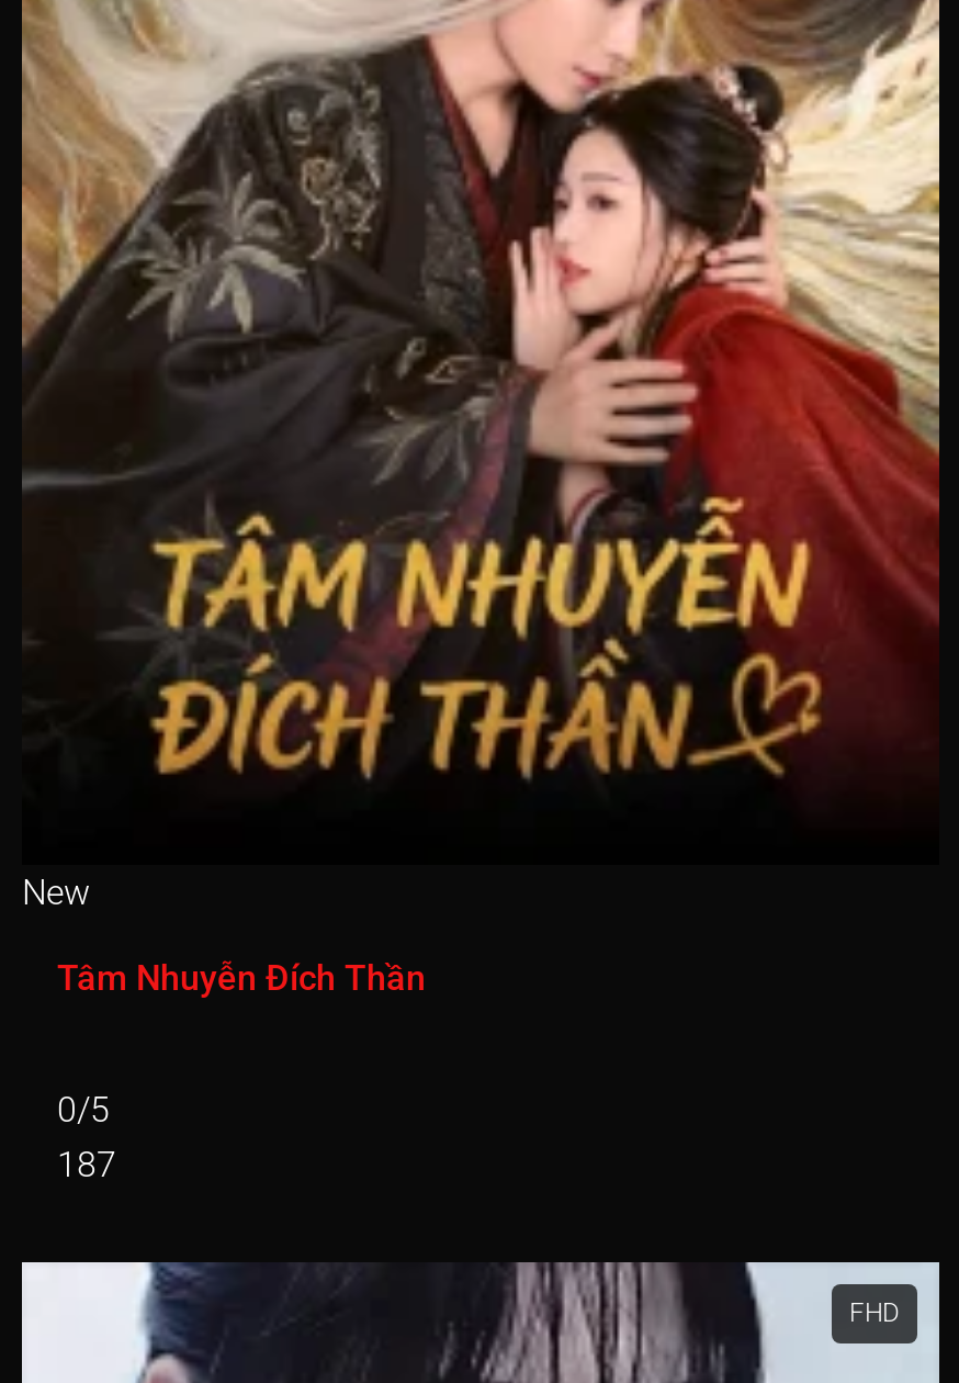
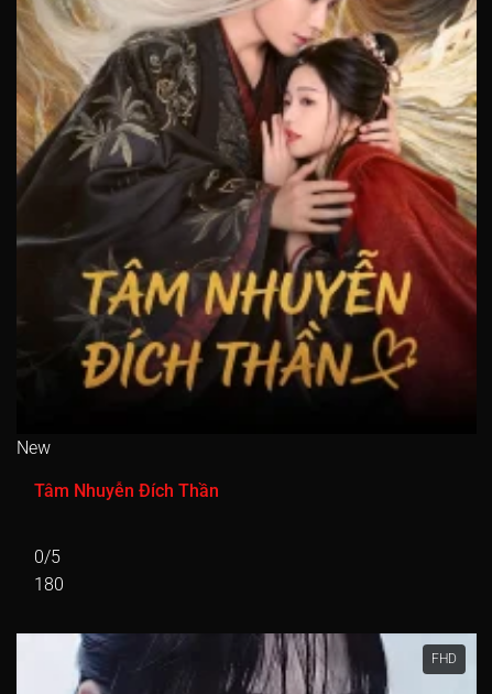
[57,1144,116,1185] 187 -> [34,574,64,595] 180

